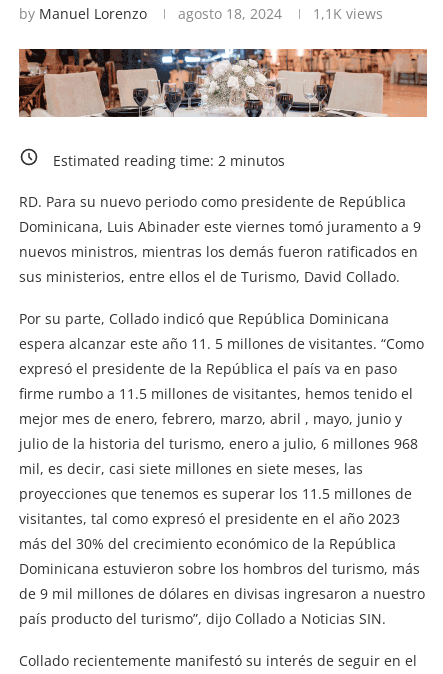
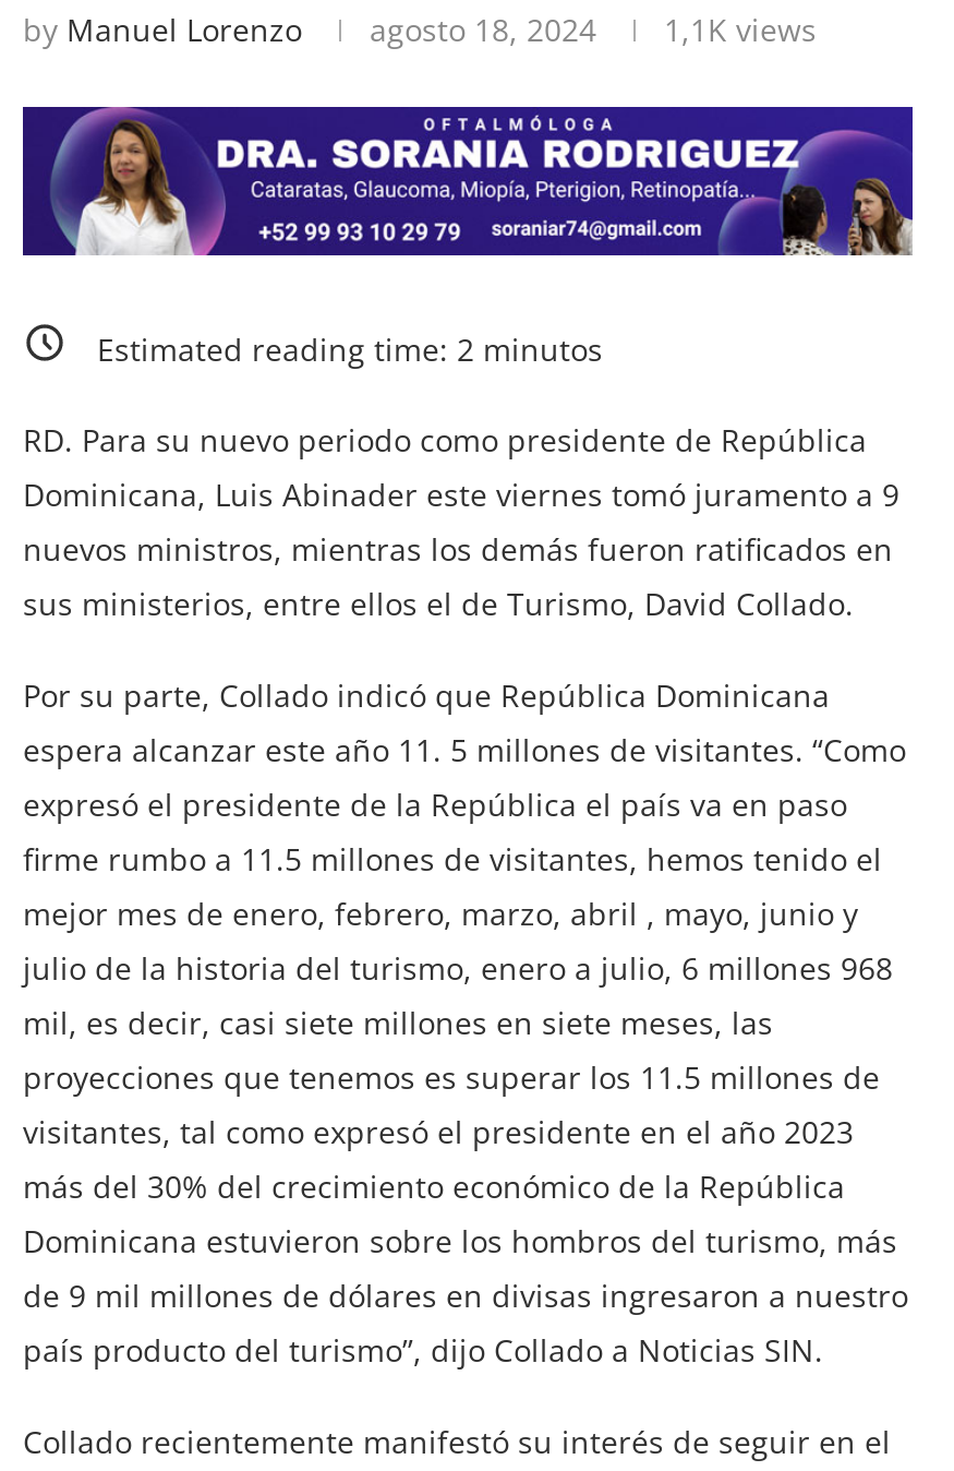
[18,48,428,118] [image] -> [21,105,915,258] [image]

